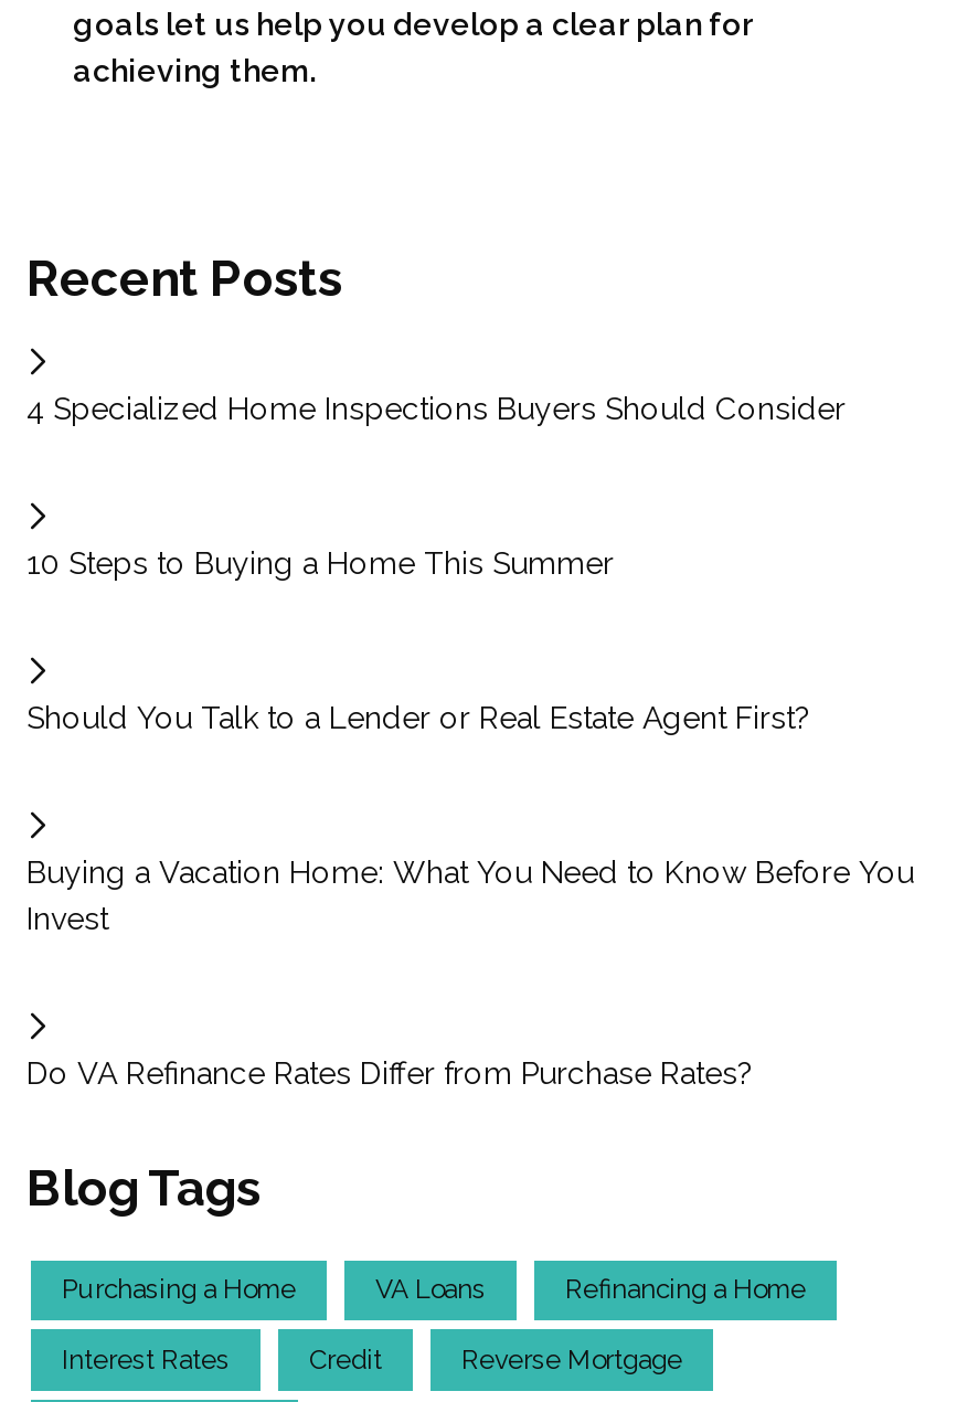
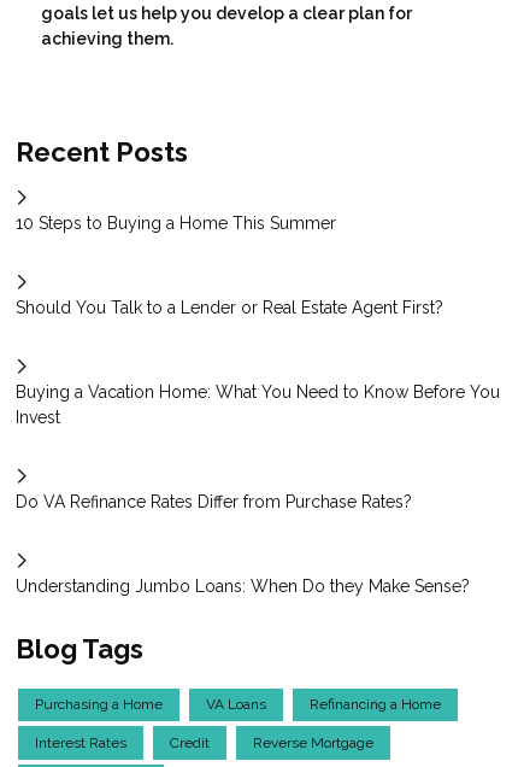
[26,390,846,426] 4 Specialized Home Inspections Buyers Should Consider -> none
moved [26,545,914,1090] -> [16,213,500,511]: 10 Steps to Buying a Home This Summer | Should You Talk to a Lender or Real Estate Agent First? | Buying a Vacation Home: What You Need to Know Before You | Invest | Do VA Refinance Rates Differ from Purchase Rates?
none -> [16,576,470,596] Understanding Jumbo Loans: When Do they Make Sense?

